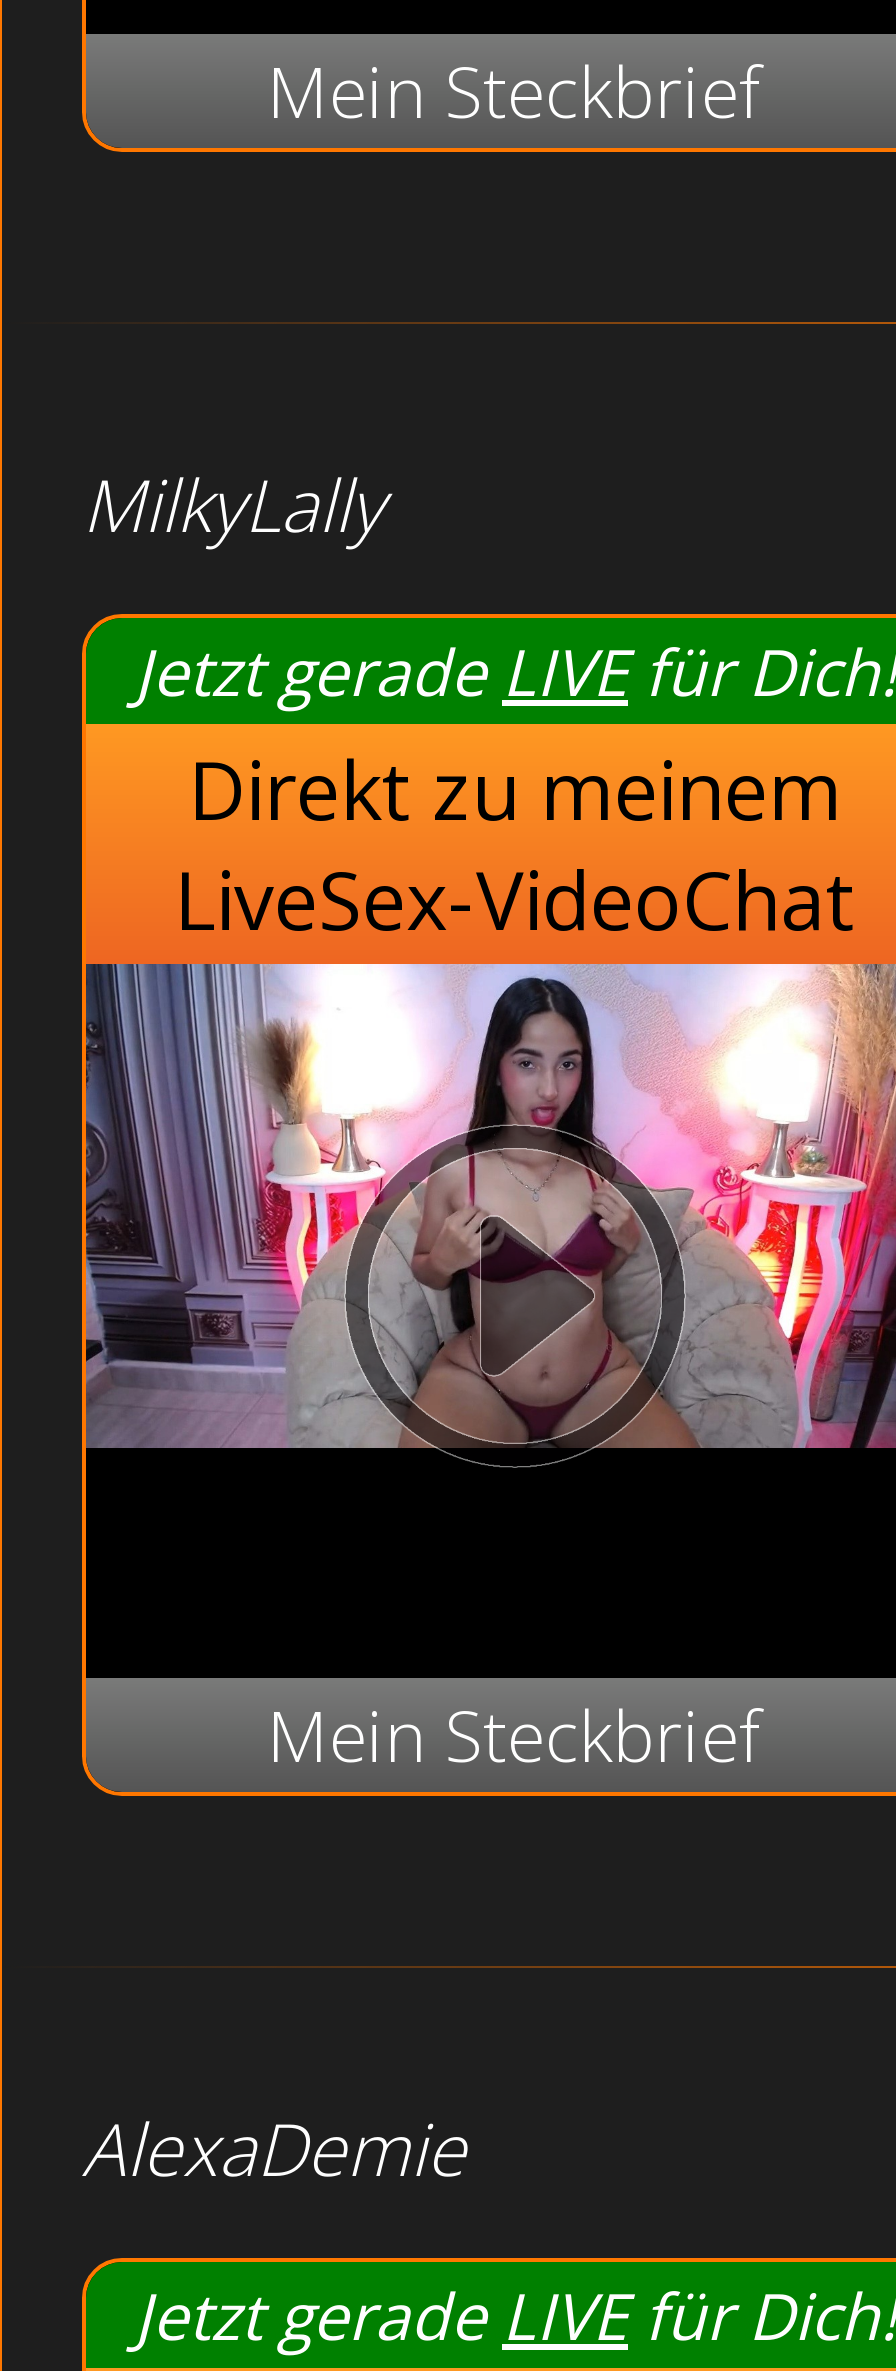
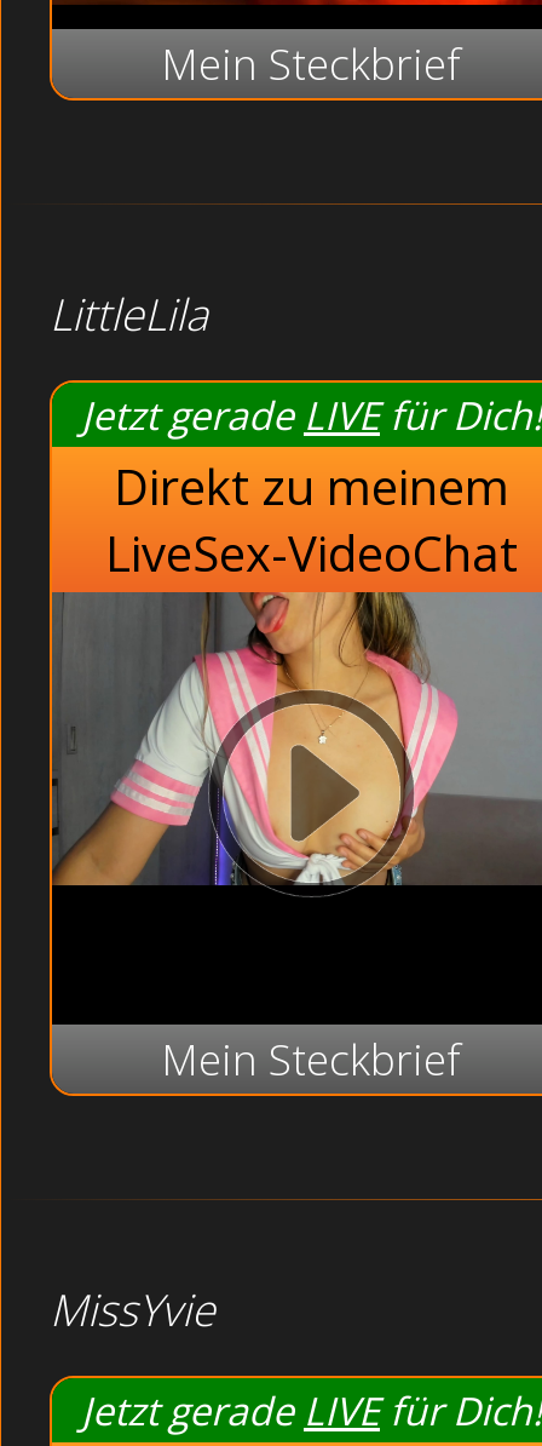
[82,457,384,555] MilkyLally -> [50,285,208,344] LittleLila
[84,962,890,1448] [image] -> [52,591,538,885] [image]
[82,2101,466,2199] AlexaDemie -> [50,1281,215,1340] MissYvie

